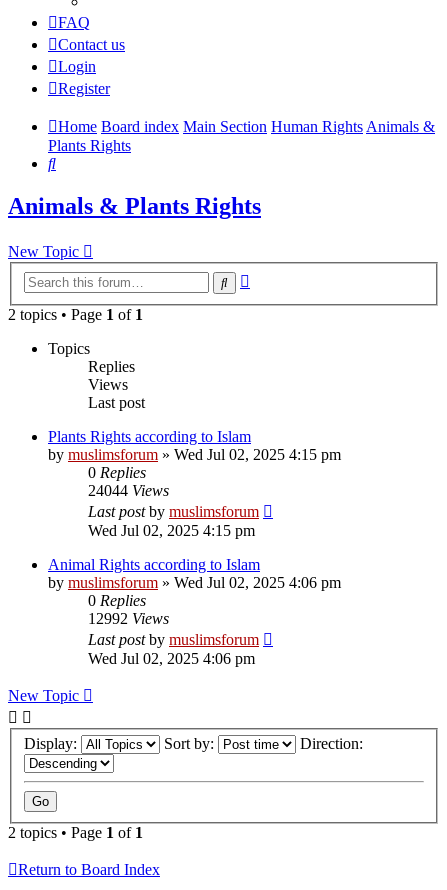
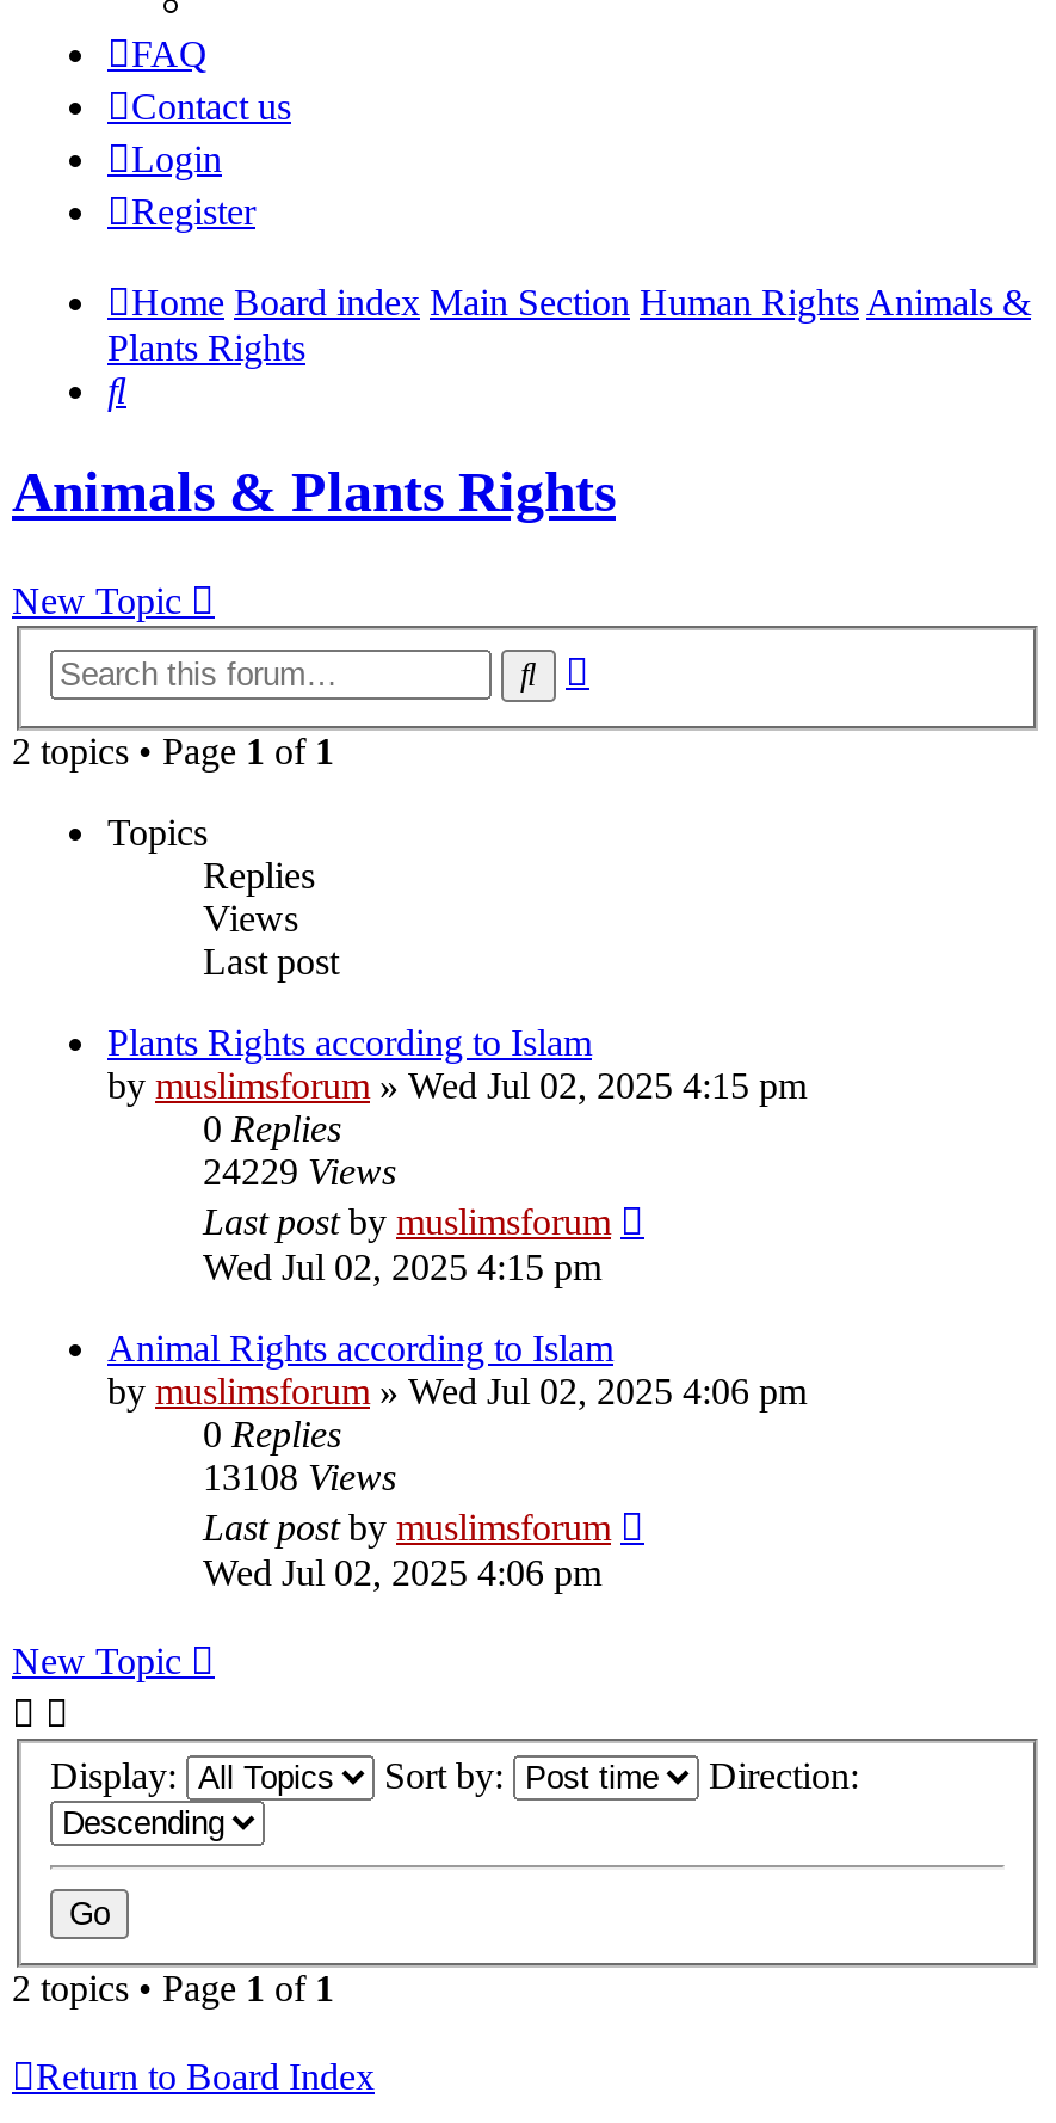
[88,482,169,499] 24044 Views -> [203,1151,396,1191] 24229 Views
[88,610,169,627] 12992 Views -> [203,1456,396,1497] 13108 Views

